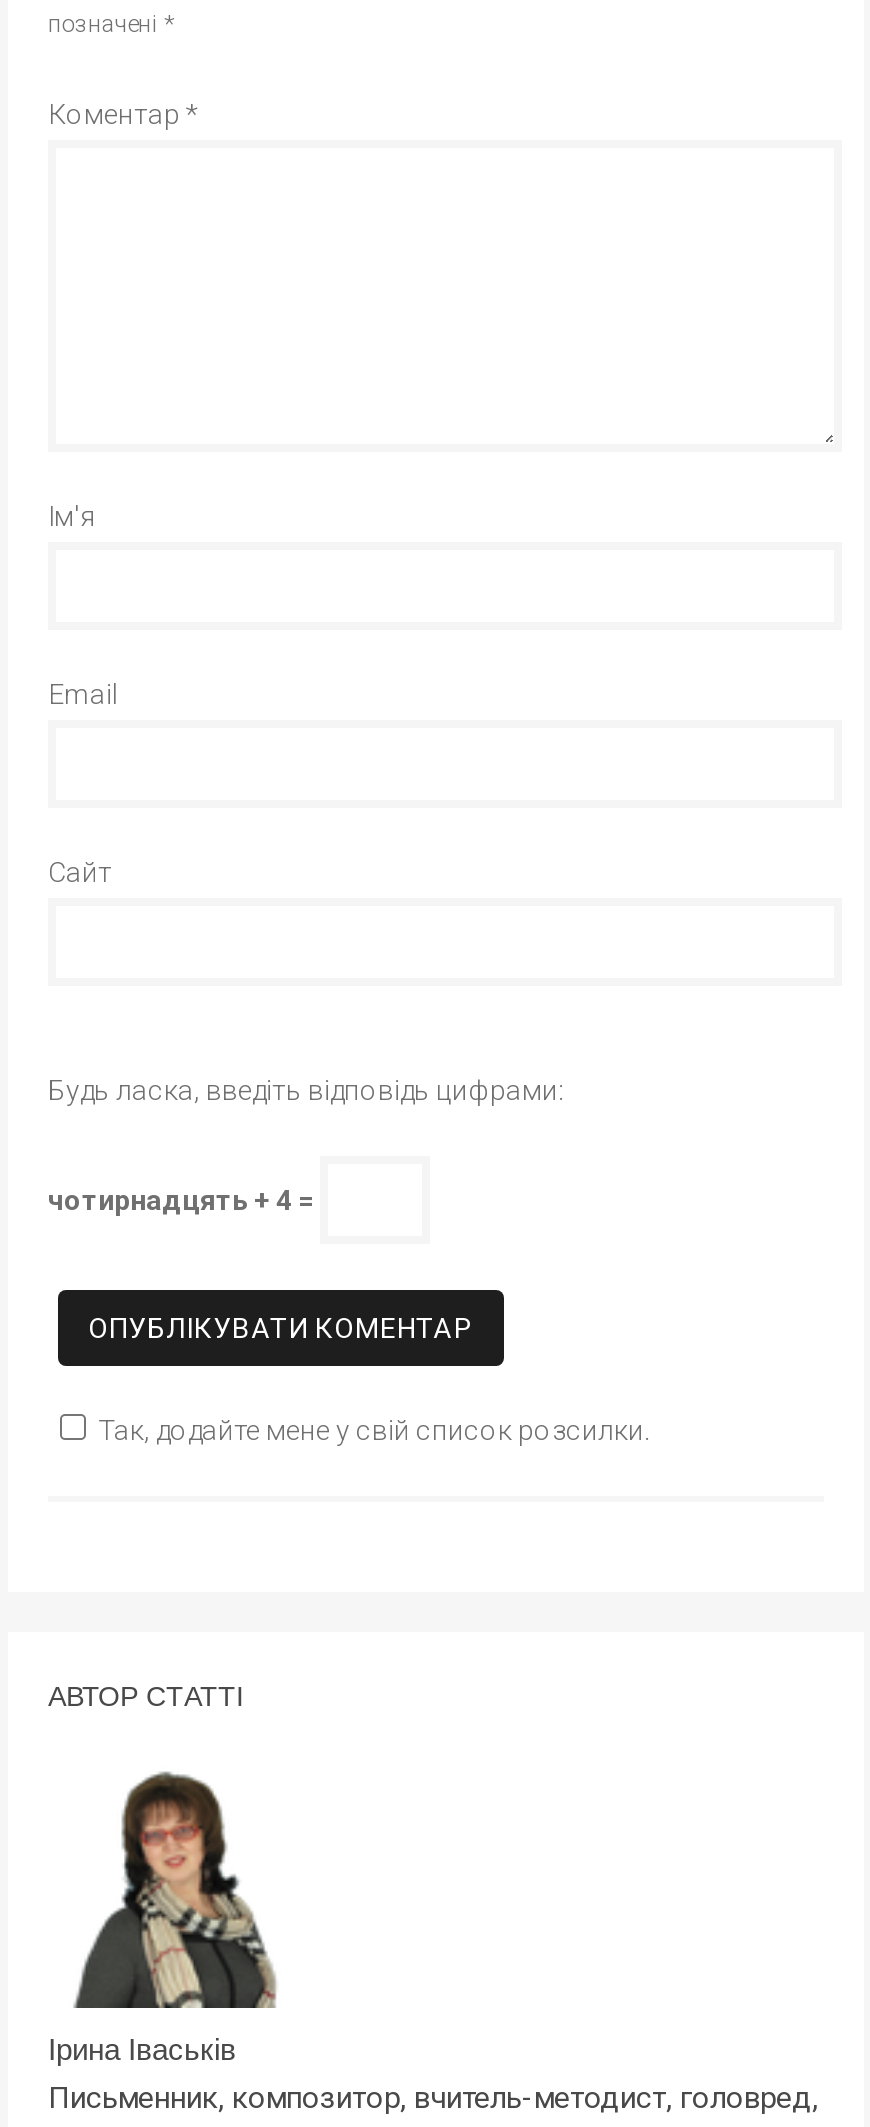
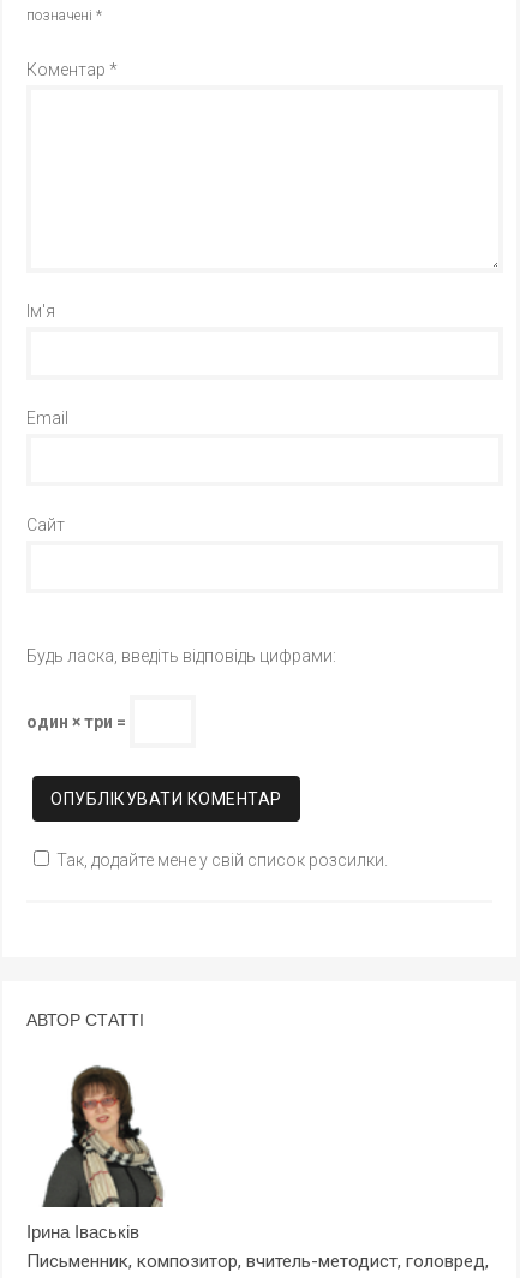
[48,1184,320,1216] чотирнадцять + 4 = -> [26,712,130,731] один × три =

